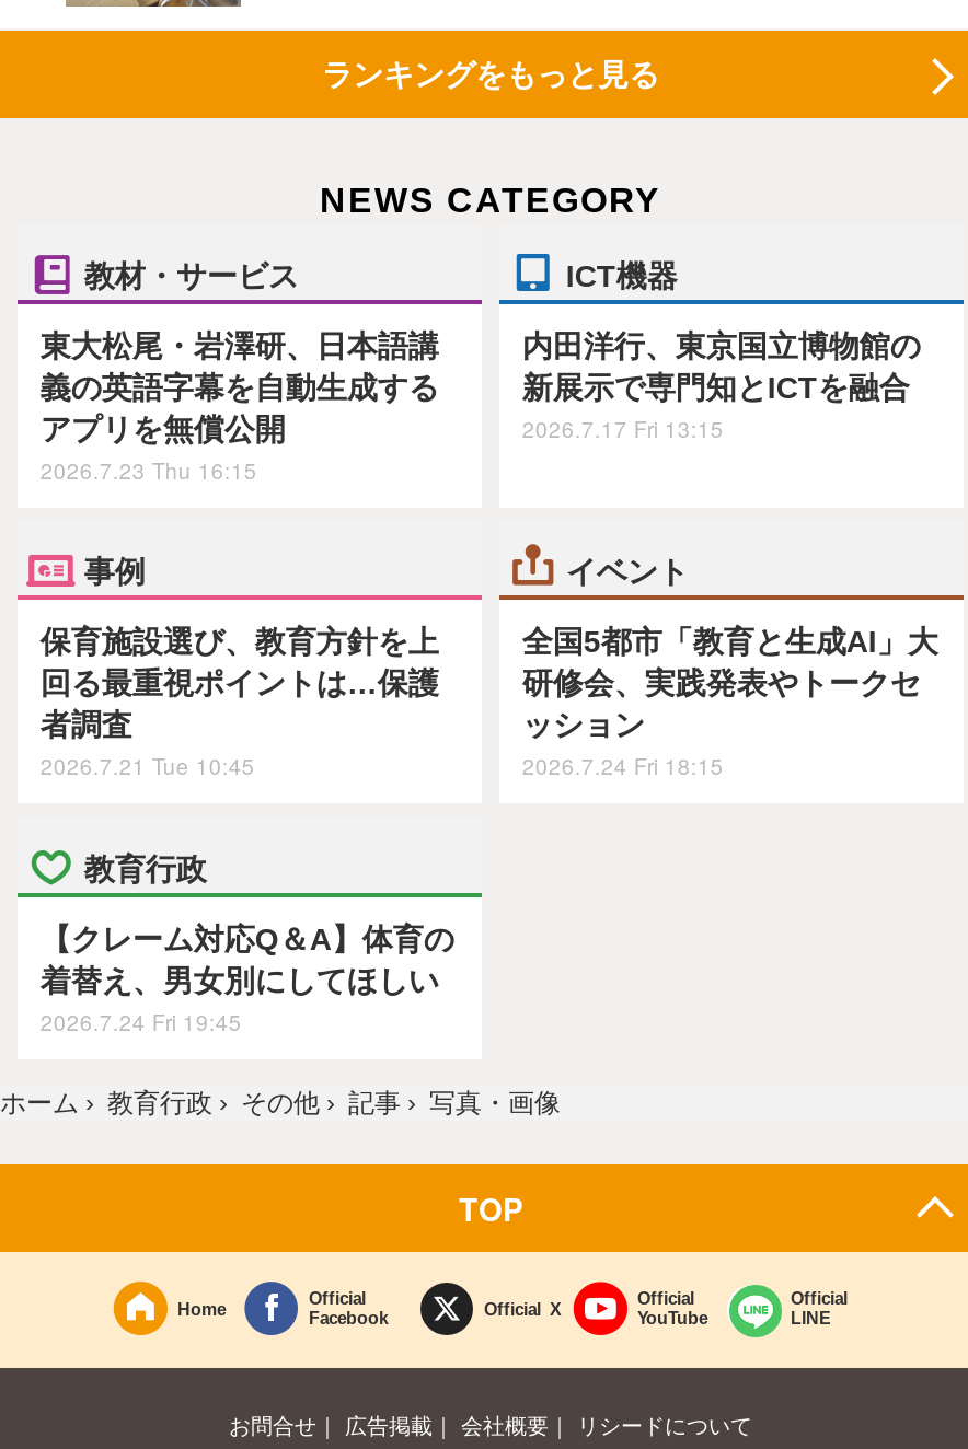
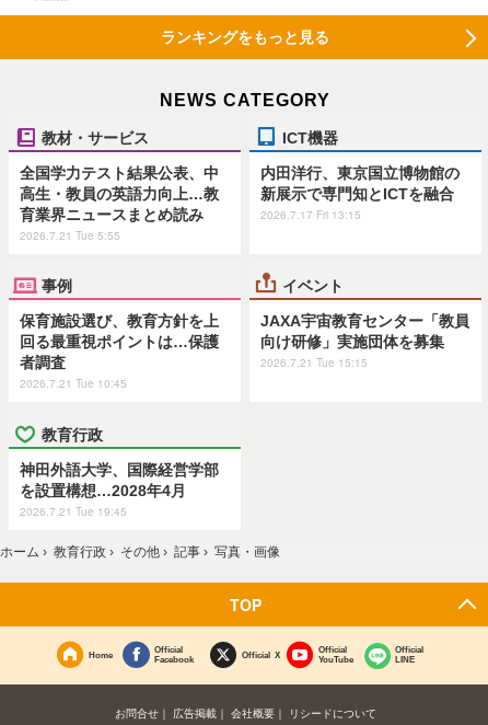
[40,327,439,485] 東大松尾・岩澤研、日本語講 | 義の英語字幕を自動生成する | アプリを無償公開 | 2026.7.23 Thu 16:15 -> [20,164,219,243] 全国学力テスト結果公表、中 | 高生・教員の英語力向上…教 | 育業界ニュースまとめ読み | 2026.7.21 Tue 5:55
[522,624,938,782] 全国5都市「教育と生成AI」大 | 研修会、実践発表やトークセ | ッション | 2026.7.24 Fri 18:15 -> [261,312,470,370] JAXA宇宙教育センター「教員 | 向け研修」実施団体を募集 | 2026.7.21 Tue 15:15
[40,921,454,1037] 【クレーム対応Q＆A】体育の | 着替え、男女別にしてほしい | 2026.7.24 Fri 19:45 -> [20,461,219,519] 神田外語大学、国際経営学部 | を設置構想…2028年4月 | 2026.7.21 Tue 19:45

